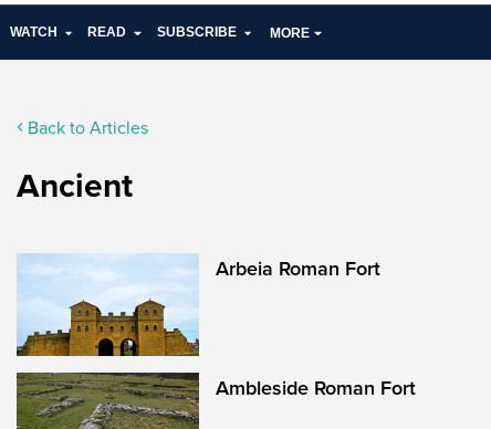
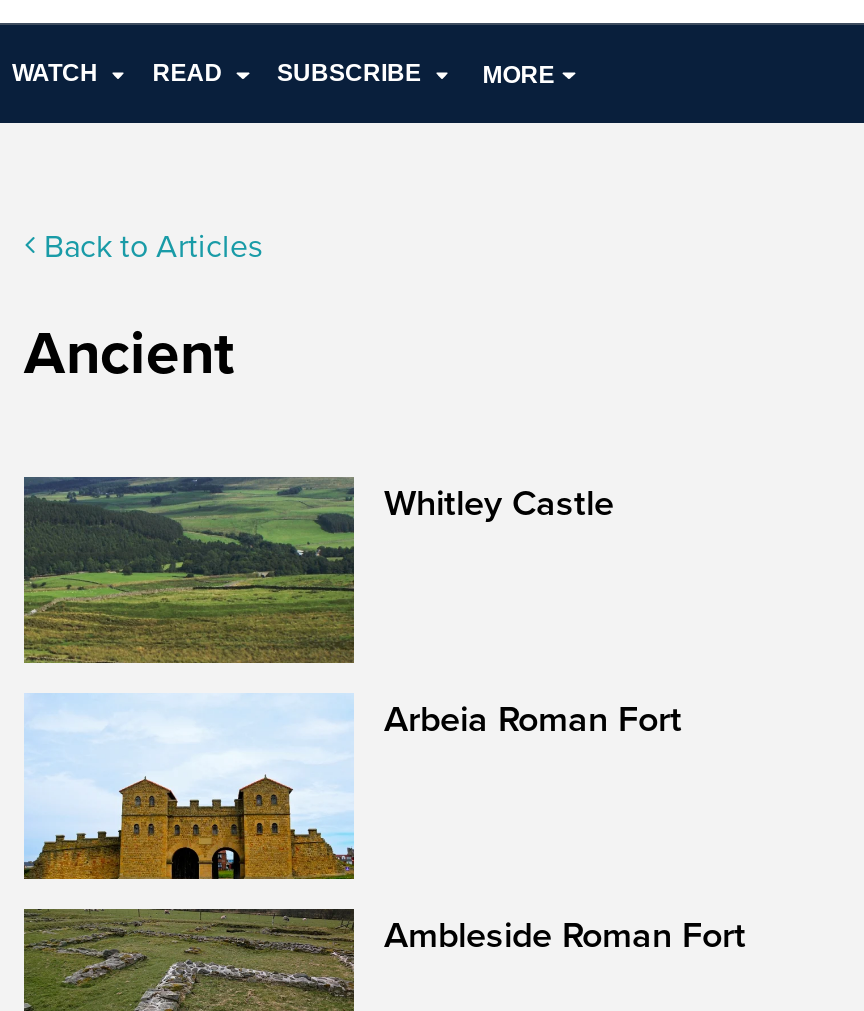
none -> [22,475,614,665] [image] | Whitley Castle

